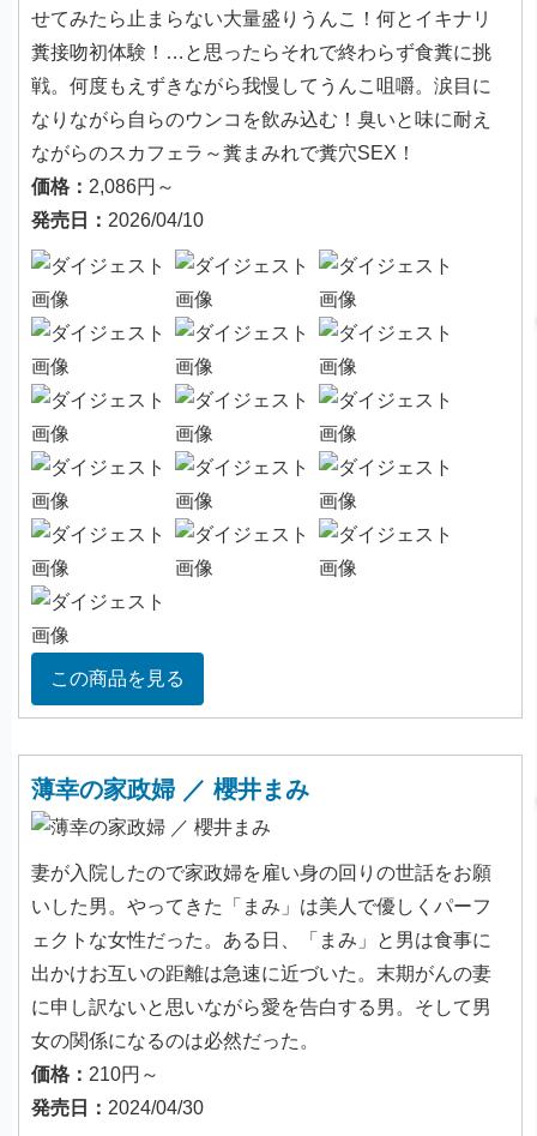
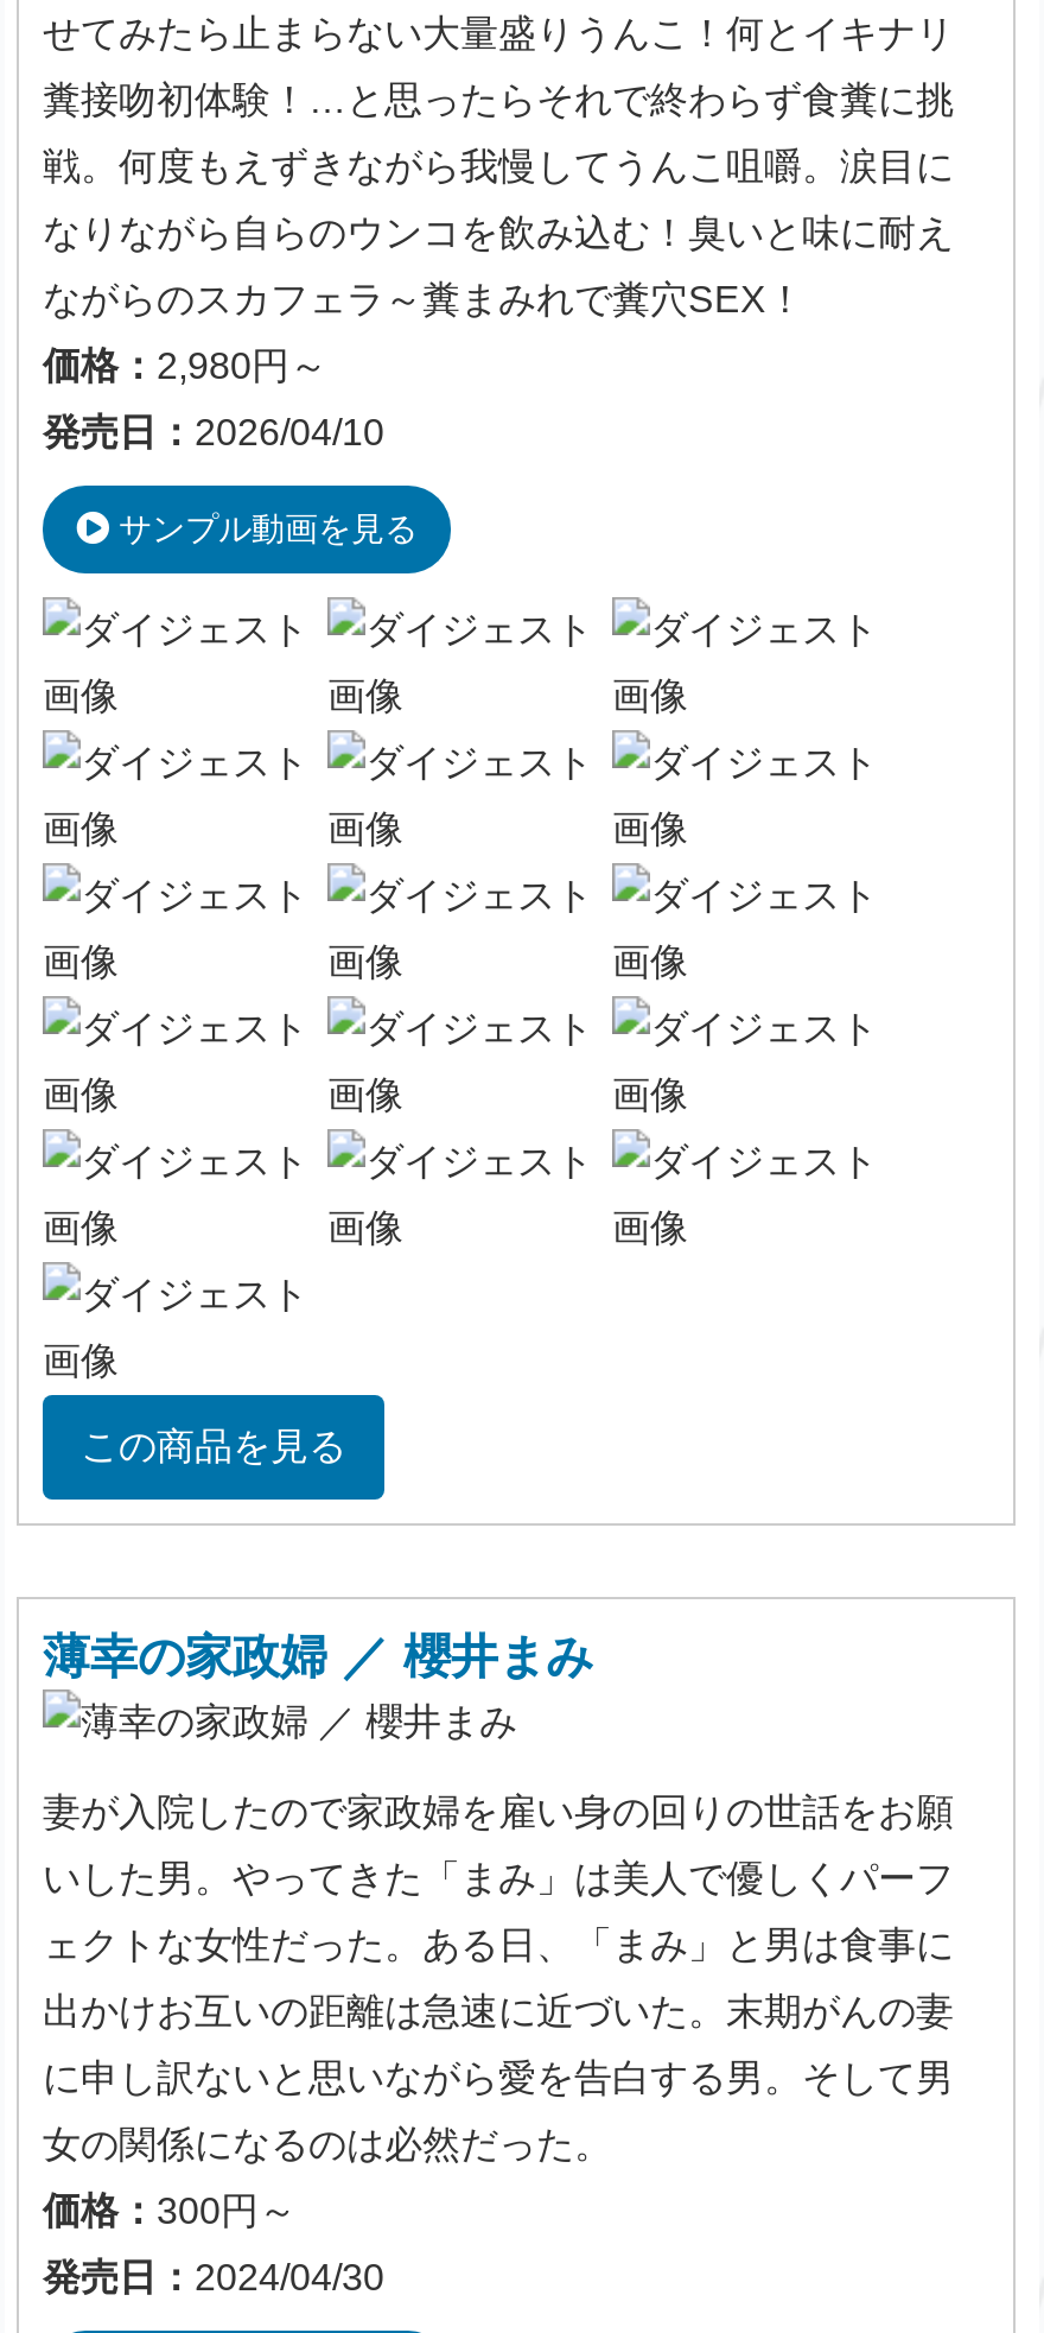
[31,176,175,197] 価格：2,086円～ -> [43,346,327,386] 価格：2,980円～
none -> [109,510,418,548] サンプル動画を見る
[31,1064,159,1085] 価格：210円～ -> [43,2191,297,2231] 価格：300円～

